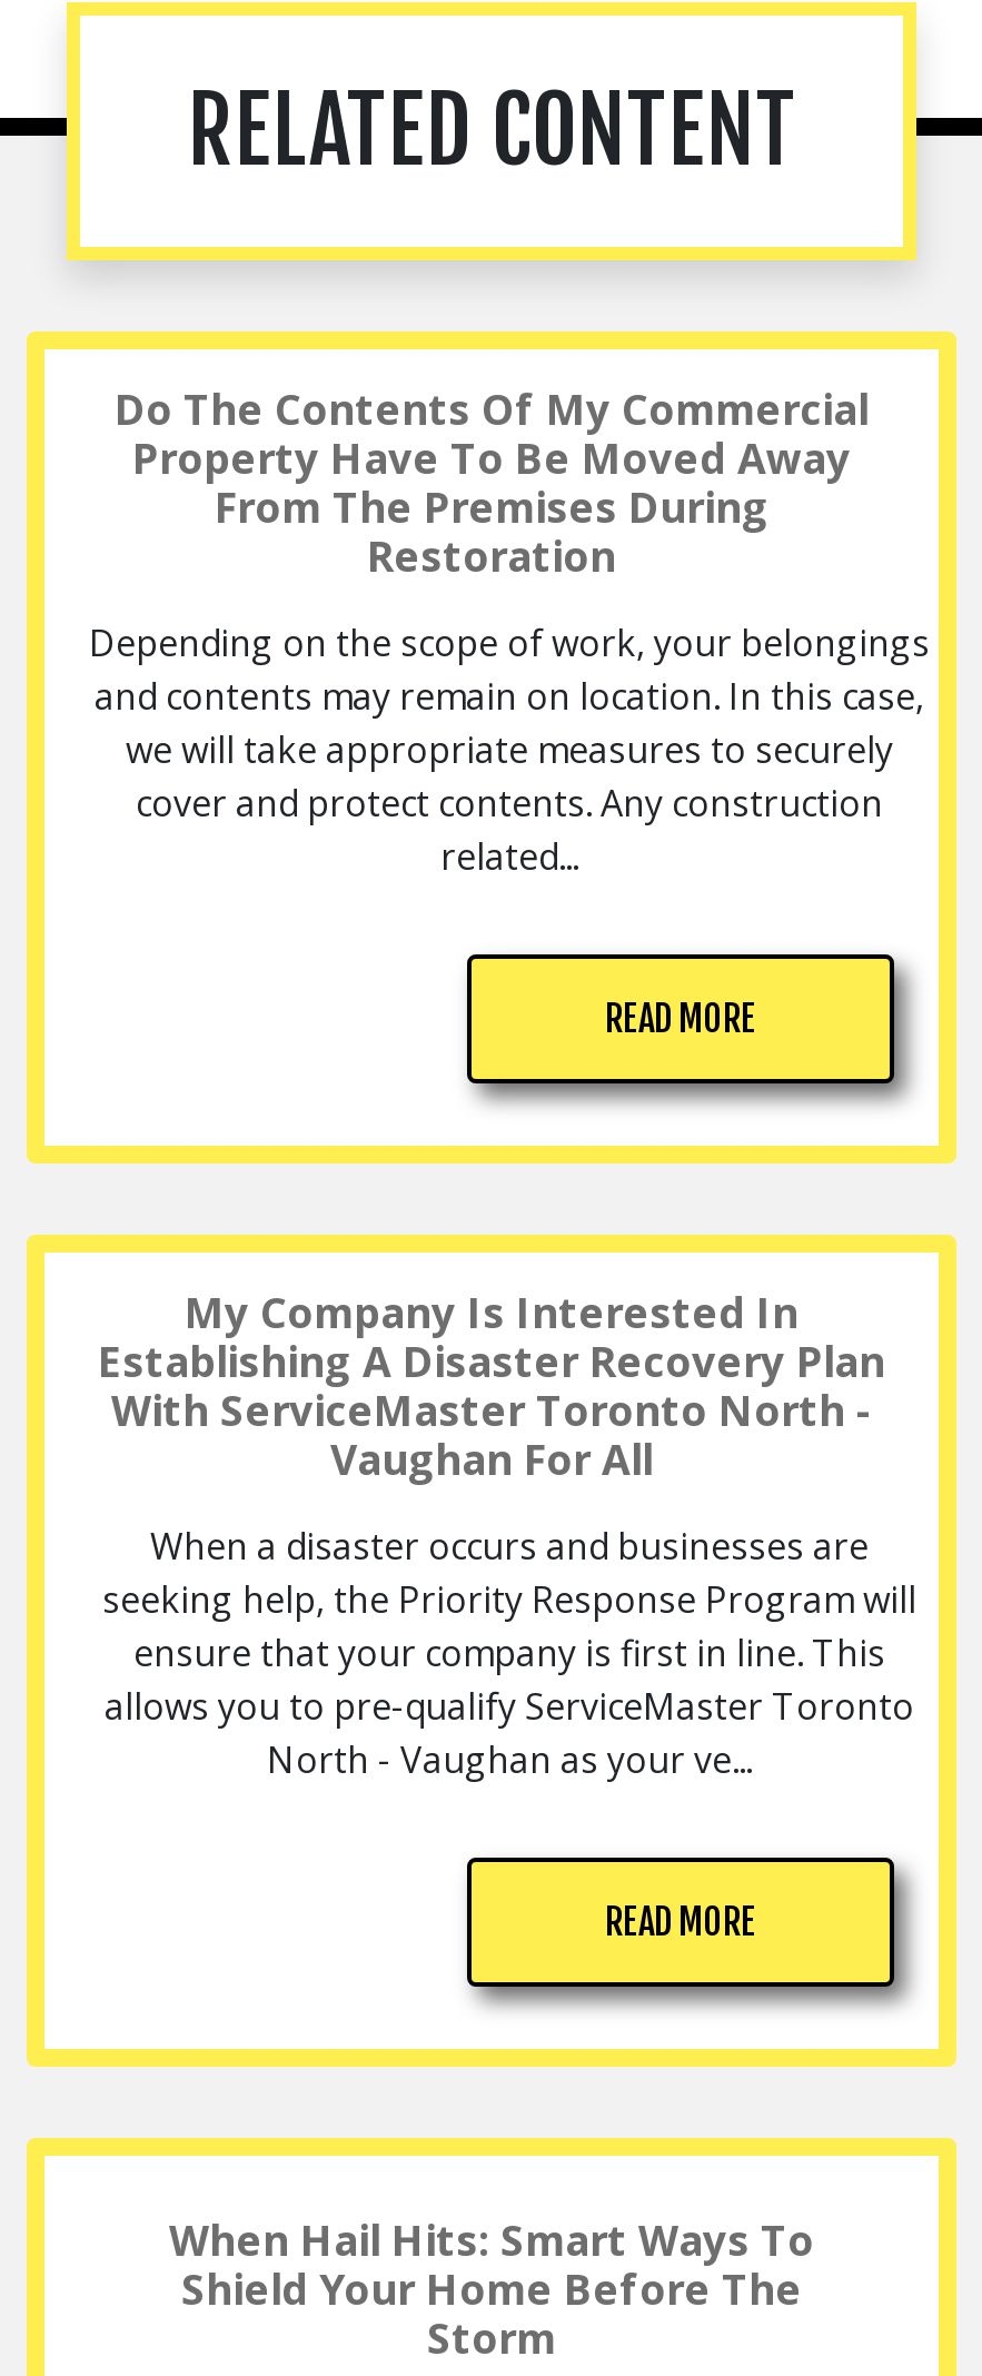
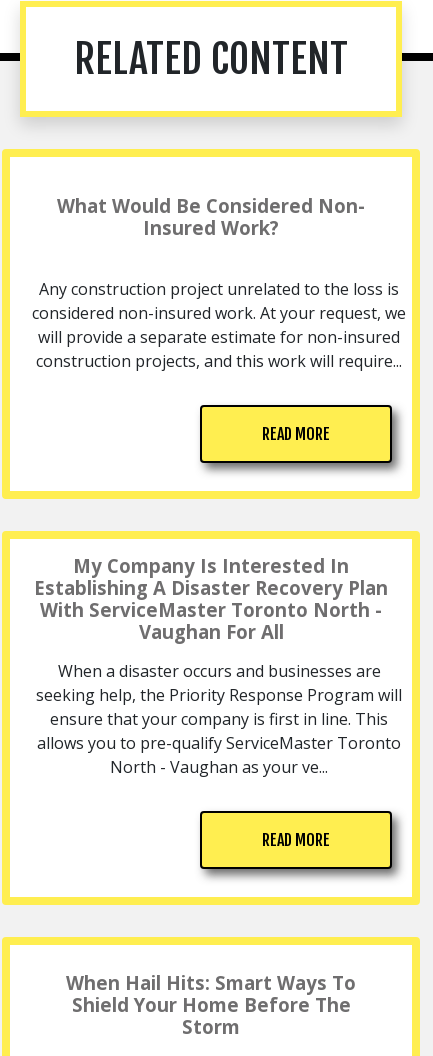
[115,380,869,583] Do The Contents Of My Commercial | Property Have To Be Moved Away | From The Premises During | Restoration -> [57,193,365,240] What Would Be Considered Non- | Insured Work?
[89,618,930,881] Depending on the scope of work, your belongings | and contents may remain on location. In this case, | we will take appropriate measures to securely | cover and protect contents. Any construction | related... -> [32,278,406,372] Any construction project unrelated to the loss is | considered non-insured work. At your request, we | will provide a separate estimate for non-insured | construction projects, and this work will require...

